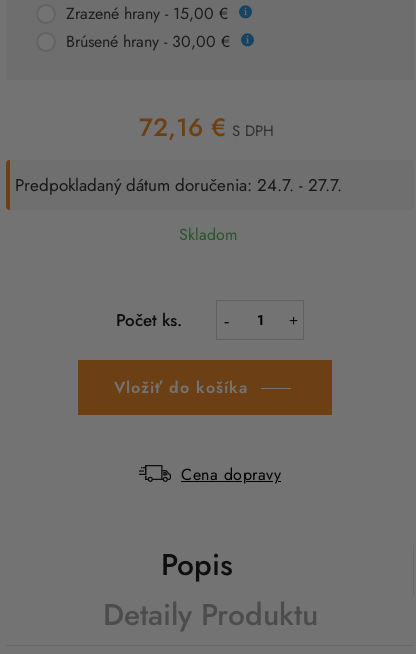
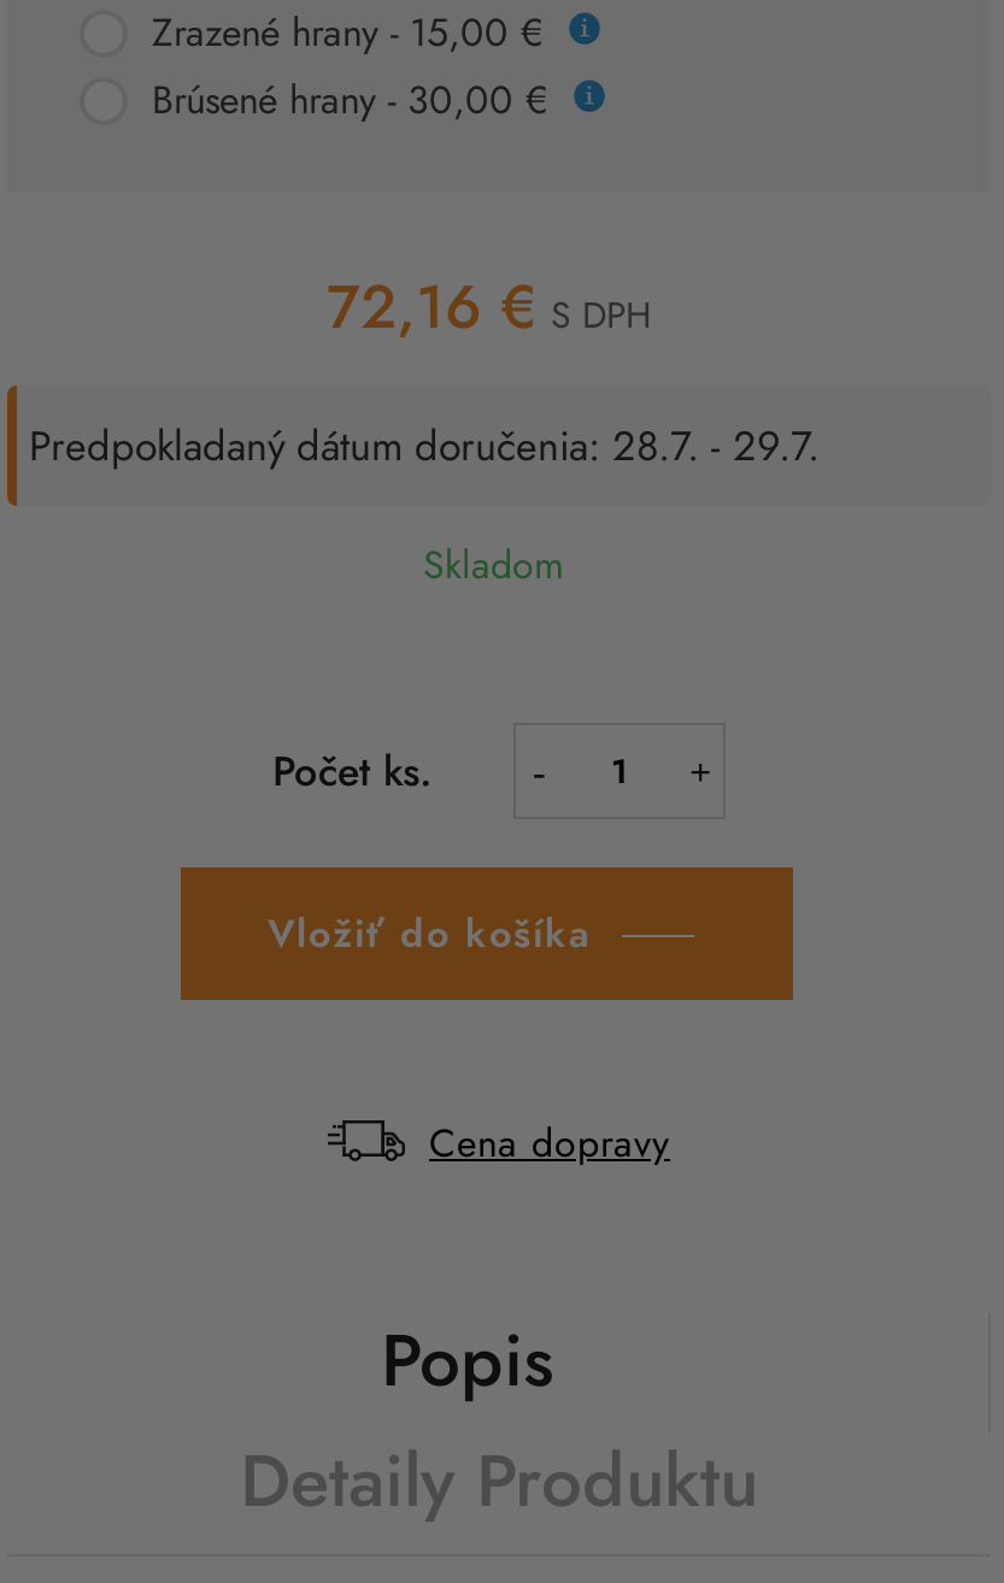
[15,173,342,197] Predpokladaný dátum doručenia: 24.7. - 27.7. -> [29,418,820,476] Predpokladaný dátum doručenia: 28.7. - 29.7.

